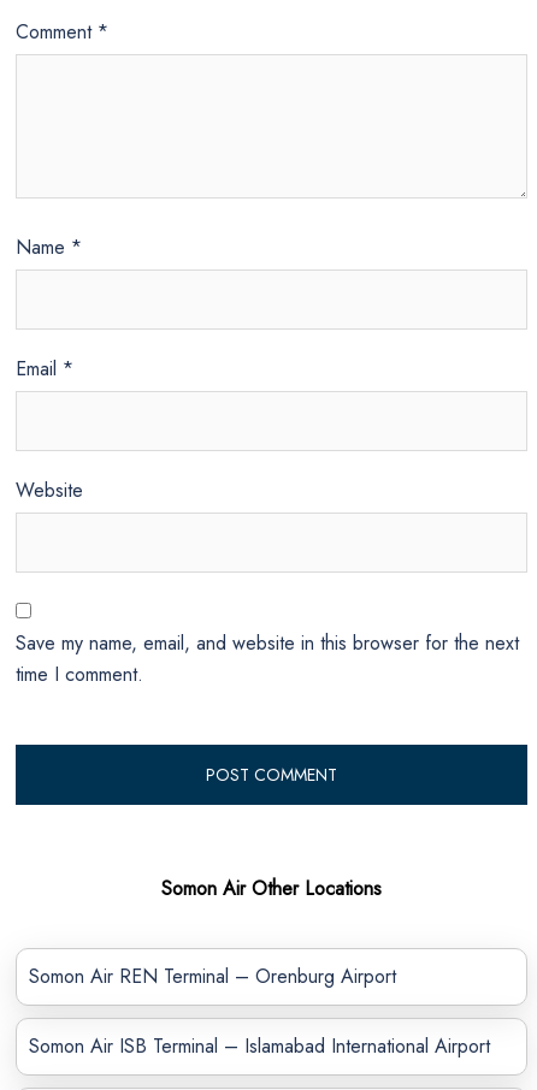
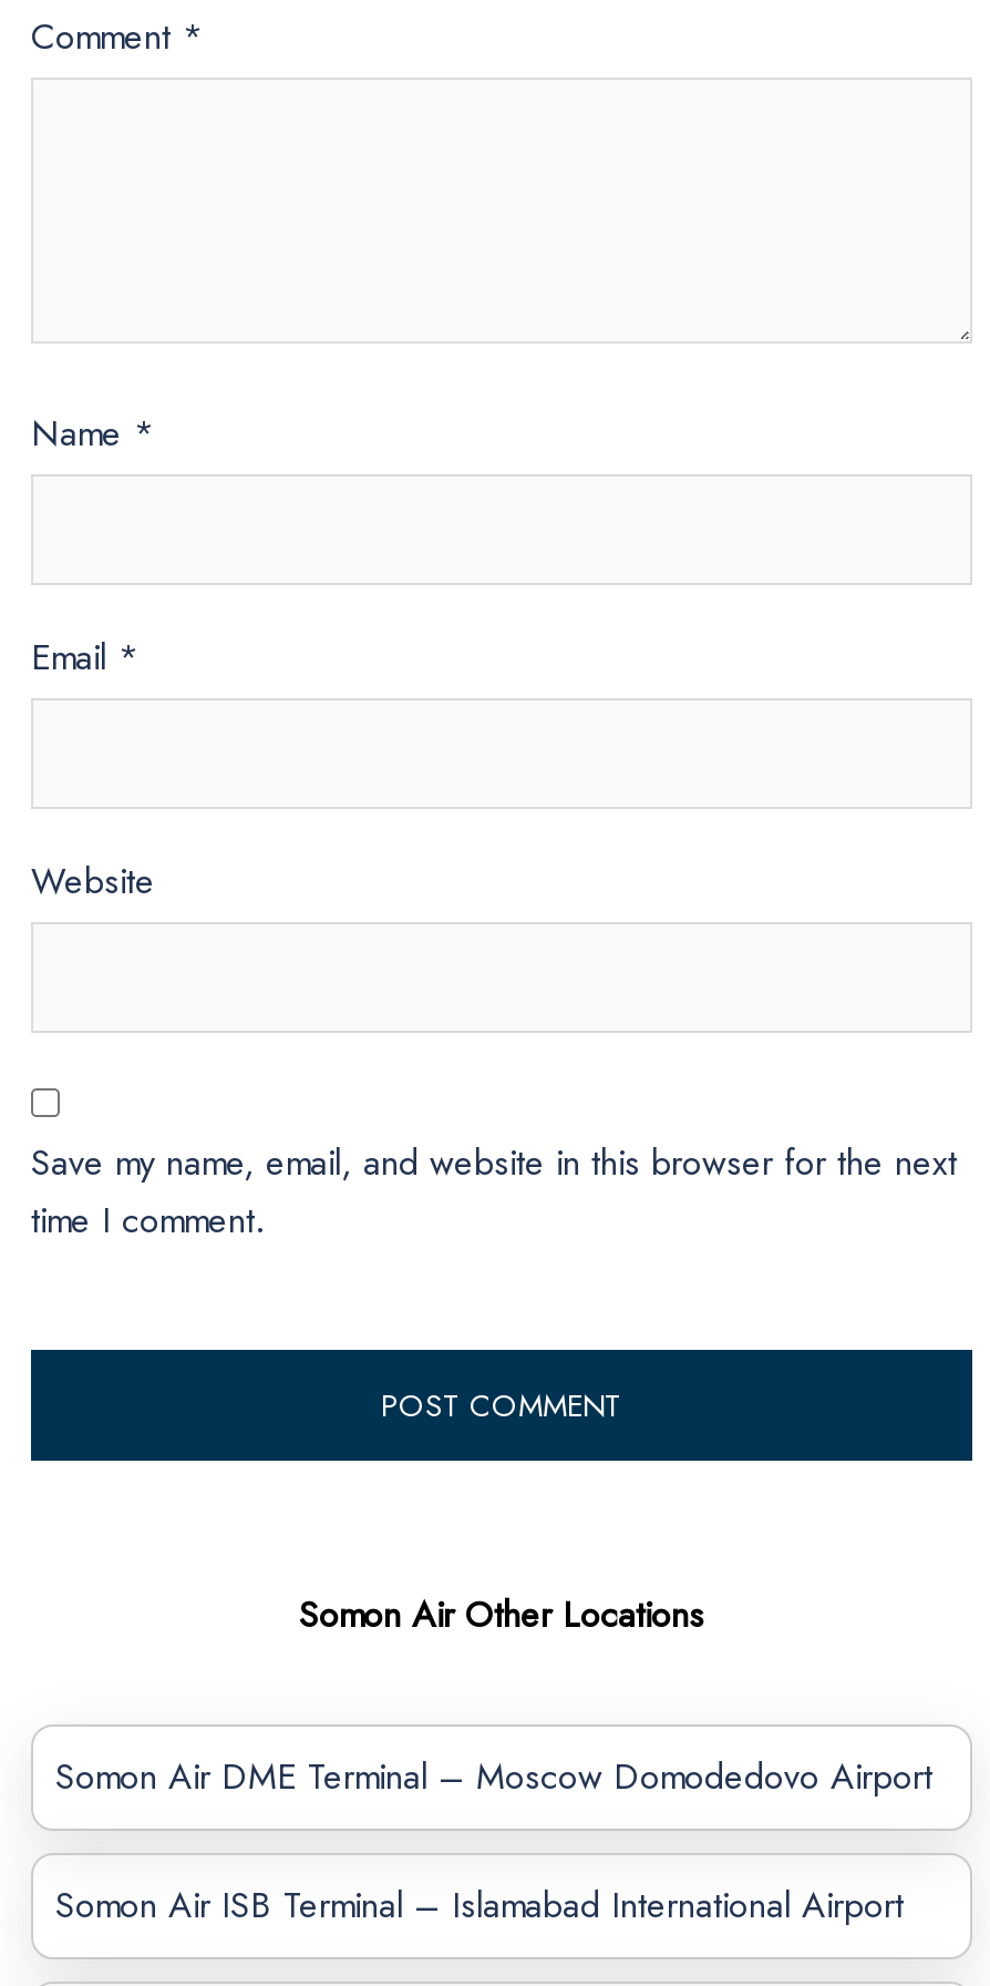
[29,963,396,991] Somon Air REN Terminal – Orenburg Airport -> [55,1752,932,1803] Somon Air DME Terminal – Moscow Domodedovo Airport

